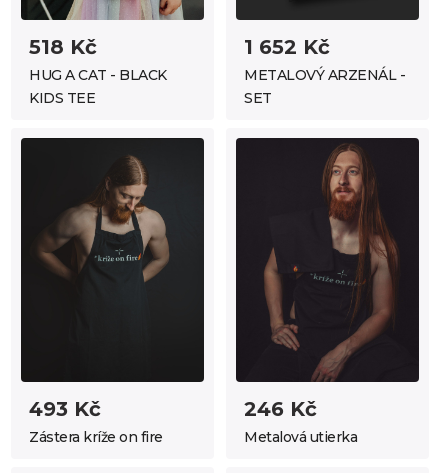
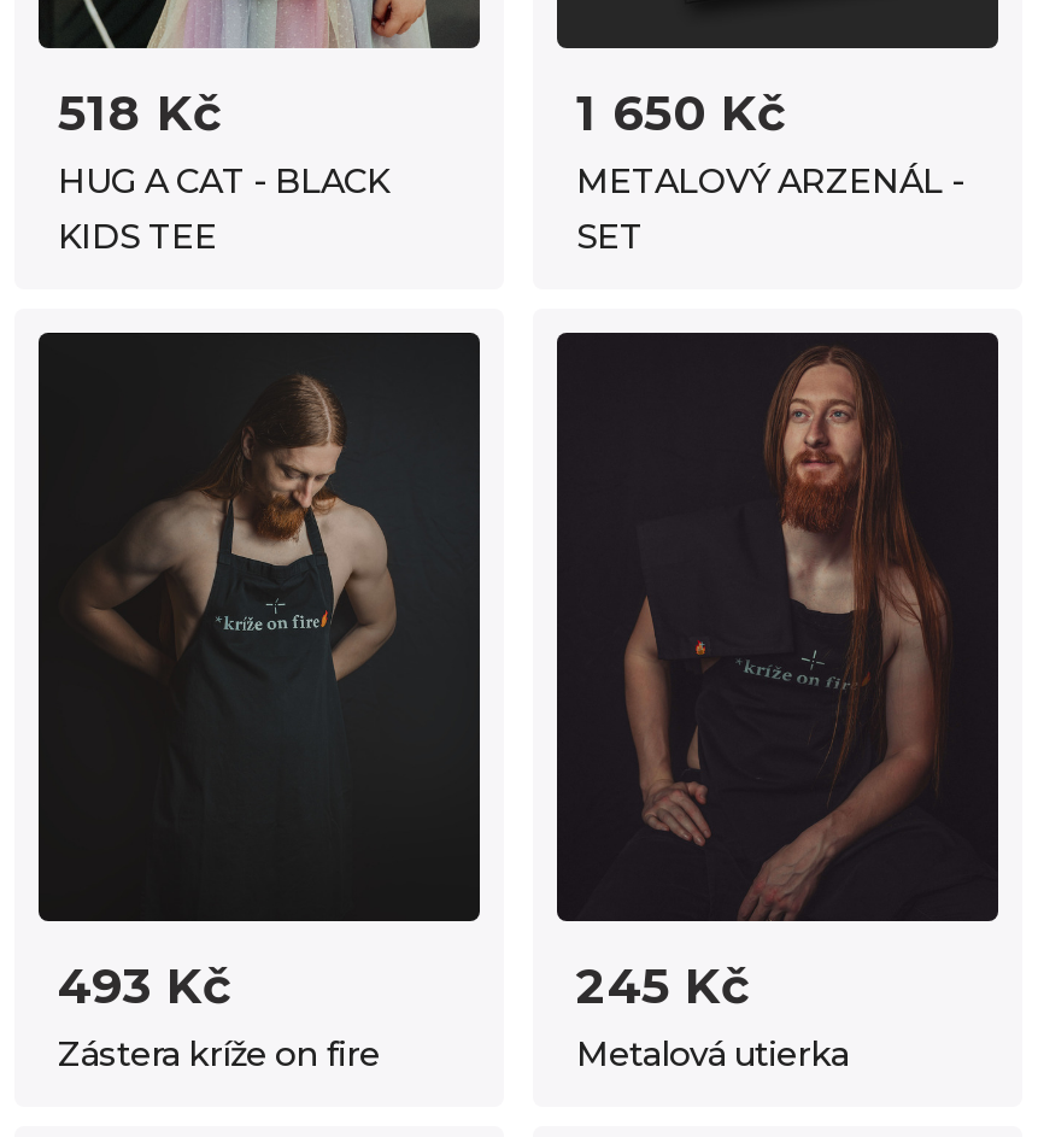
[244,35,330,59] 1 652 Kč -> [576,84,786,142] 1 650 Kč
[244,397,317,421] 246 Kč -> [576,957,750,1015] 245 Kč

